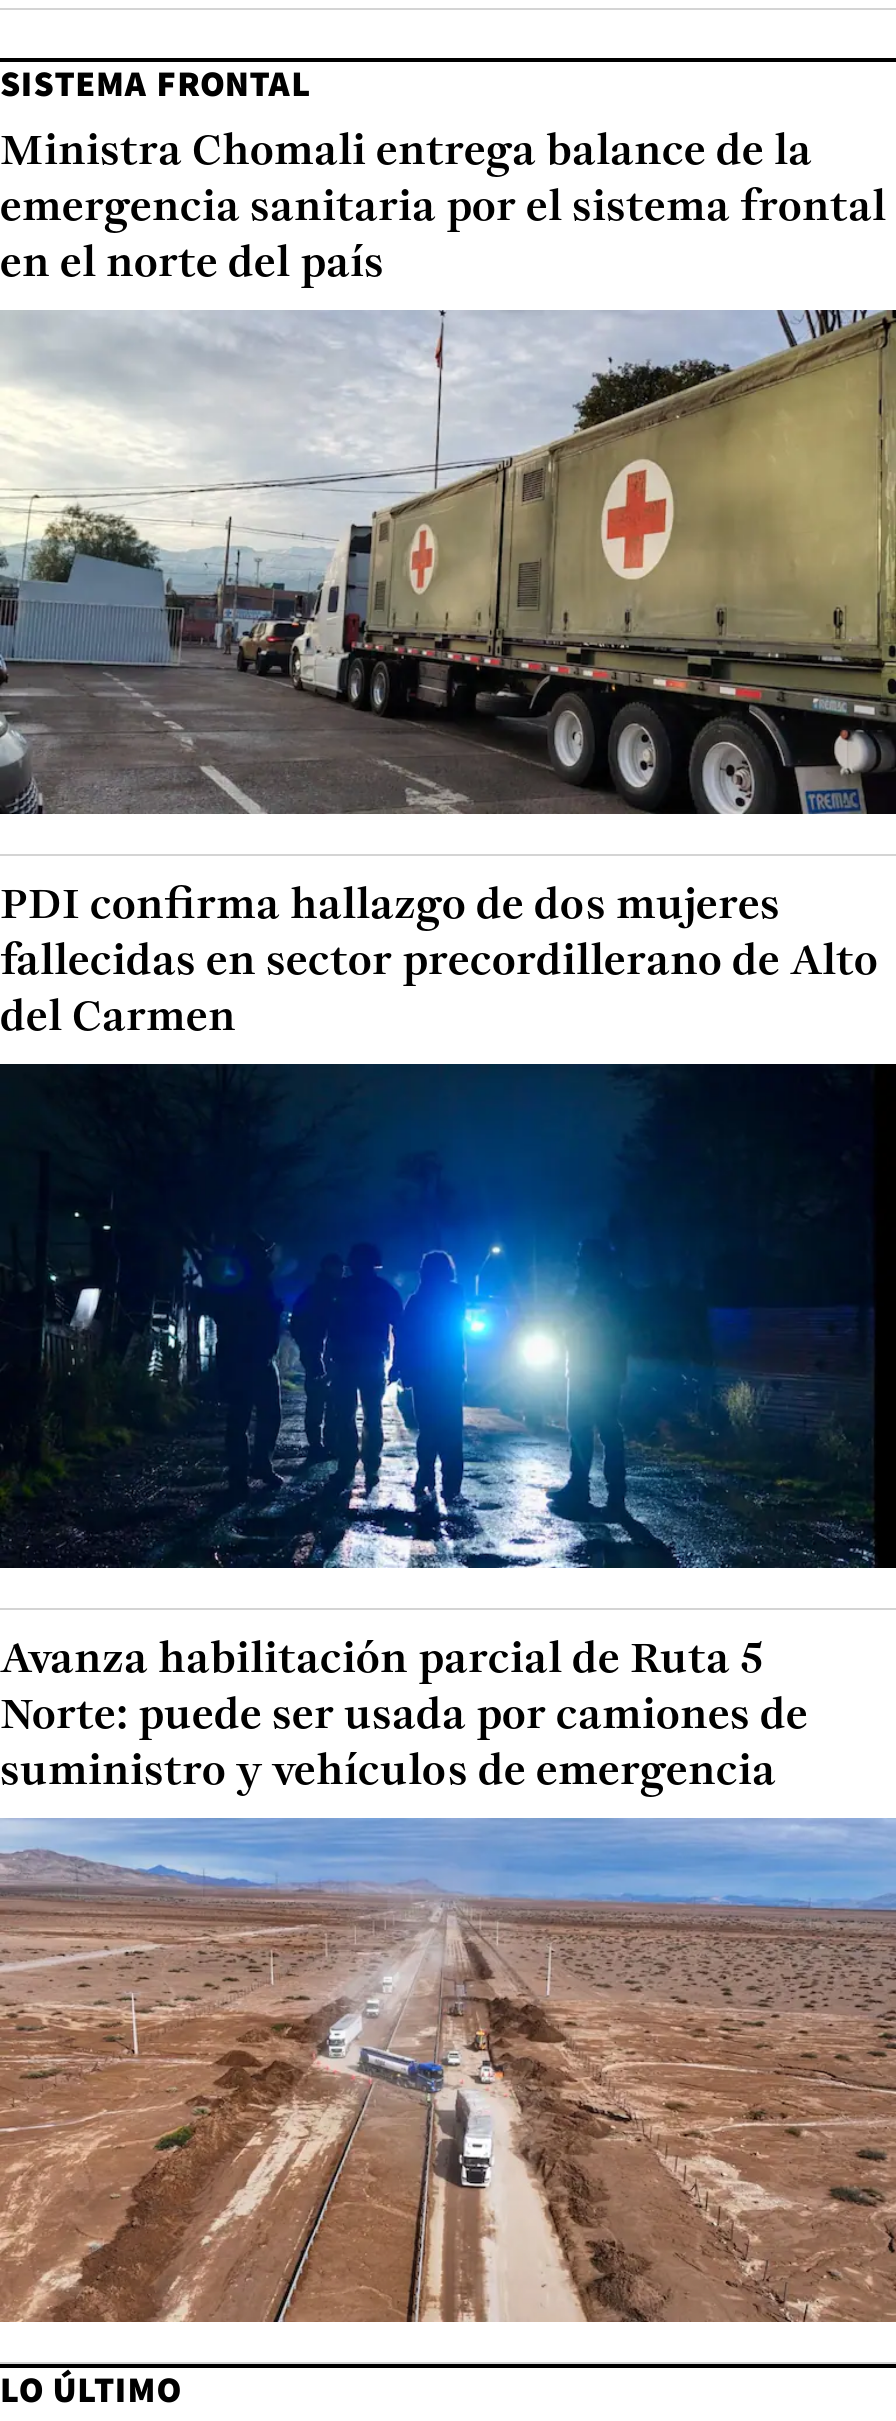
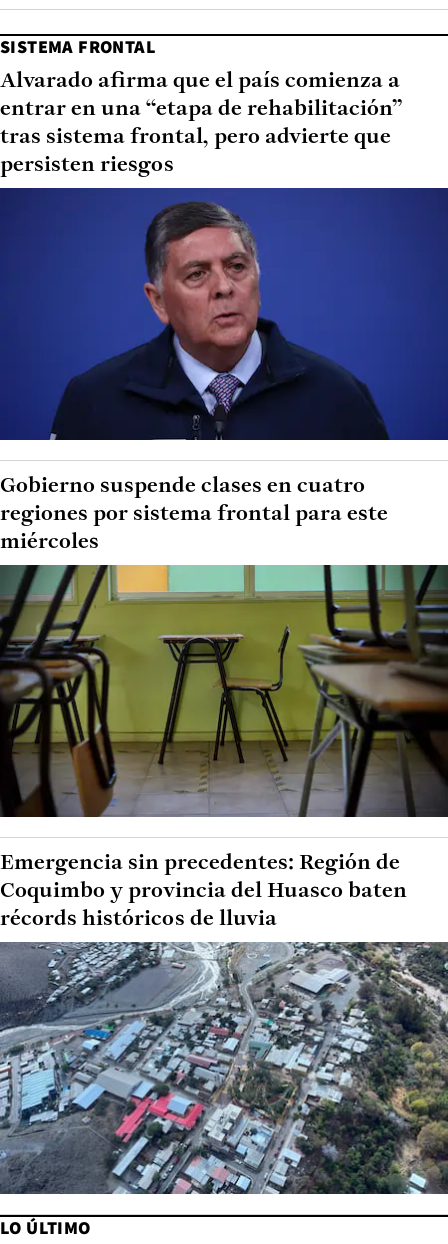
[0,130,886,288] Ministra Chomali entrega balance de la | emergencia sanitaria por el sistema frontal | en el norte del país -> [0,70,403,177] Alvarado afirma que el país comienza a | entrar en una “etapa de rehabilitación” | tras sistema frontal, pero advierte que | persisten riesgos
[0,308,890,1042] [image] | PDI confirma hallazgo de dos mujeres | fallecidas en sector precordillerano de Alto | del Carmen -> [0,187,445,554] [image] | Gobierno suspende clases en cuatro | regiones por sistema frontal para este | miércoles
[0,1062,890,1796] [image] | Avanza habilitación parcial de Ruta 5 | Norte: puede ser usada por camiones de | suministro y vehículos de emergencia -> [0,564,445,931] [image] | Emergencia sin precedentes: Región de | Coquimbo y provincia del Huasco baten | récords históricos de lluvia
[6,1818,890,2324] [image] -> [3,941,445,1195] [image]

